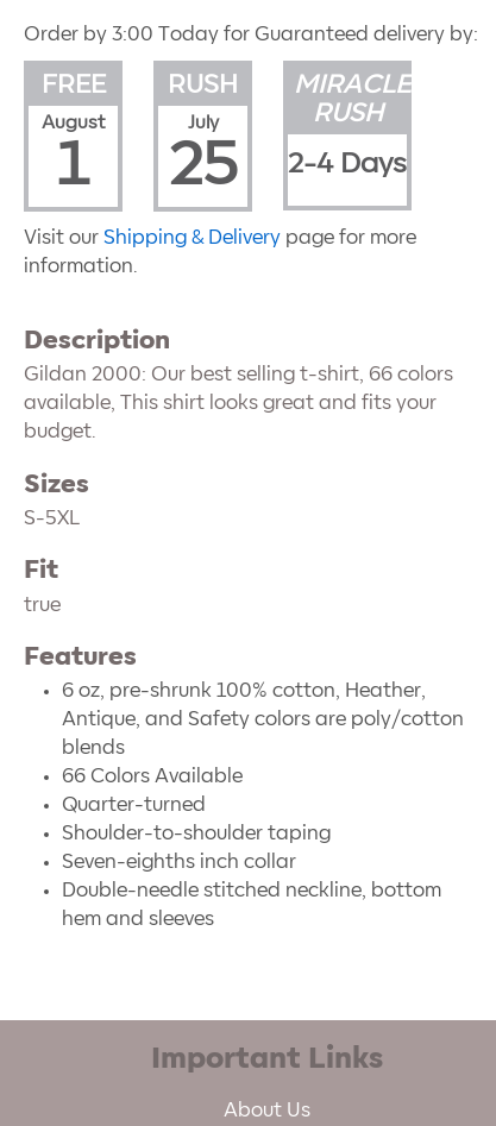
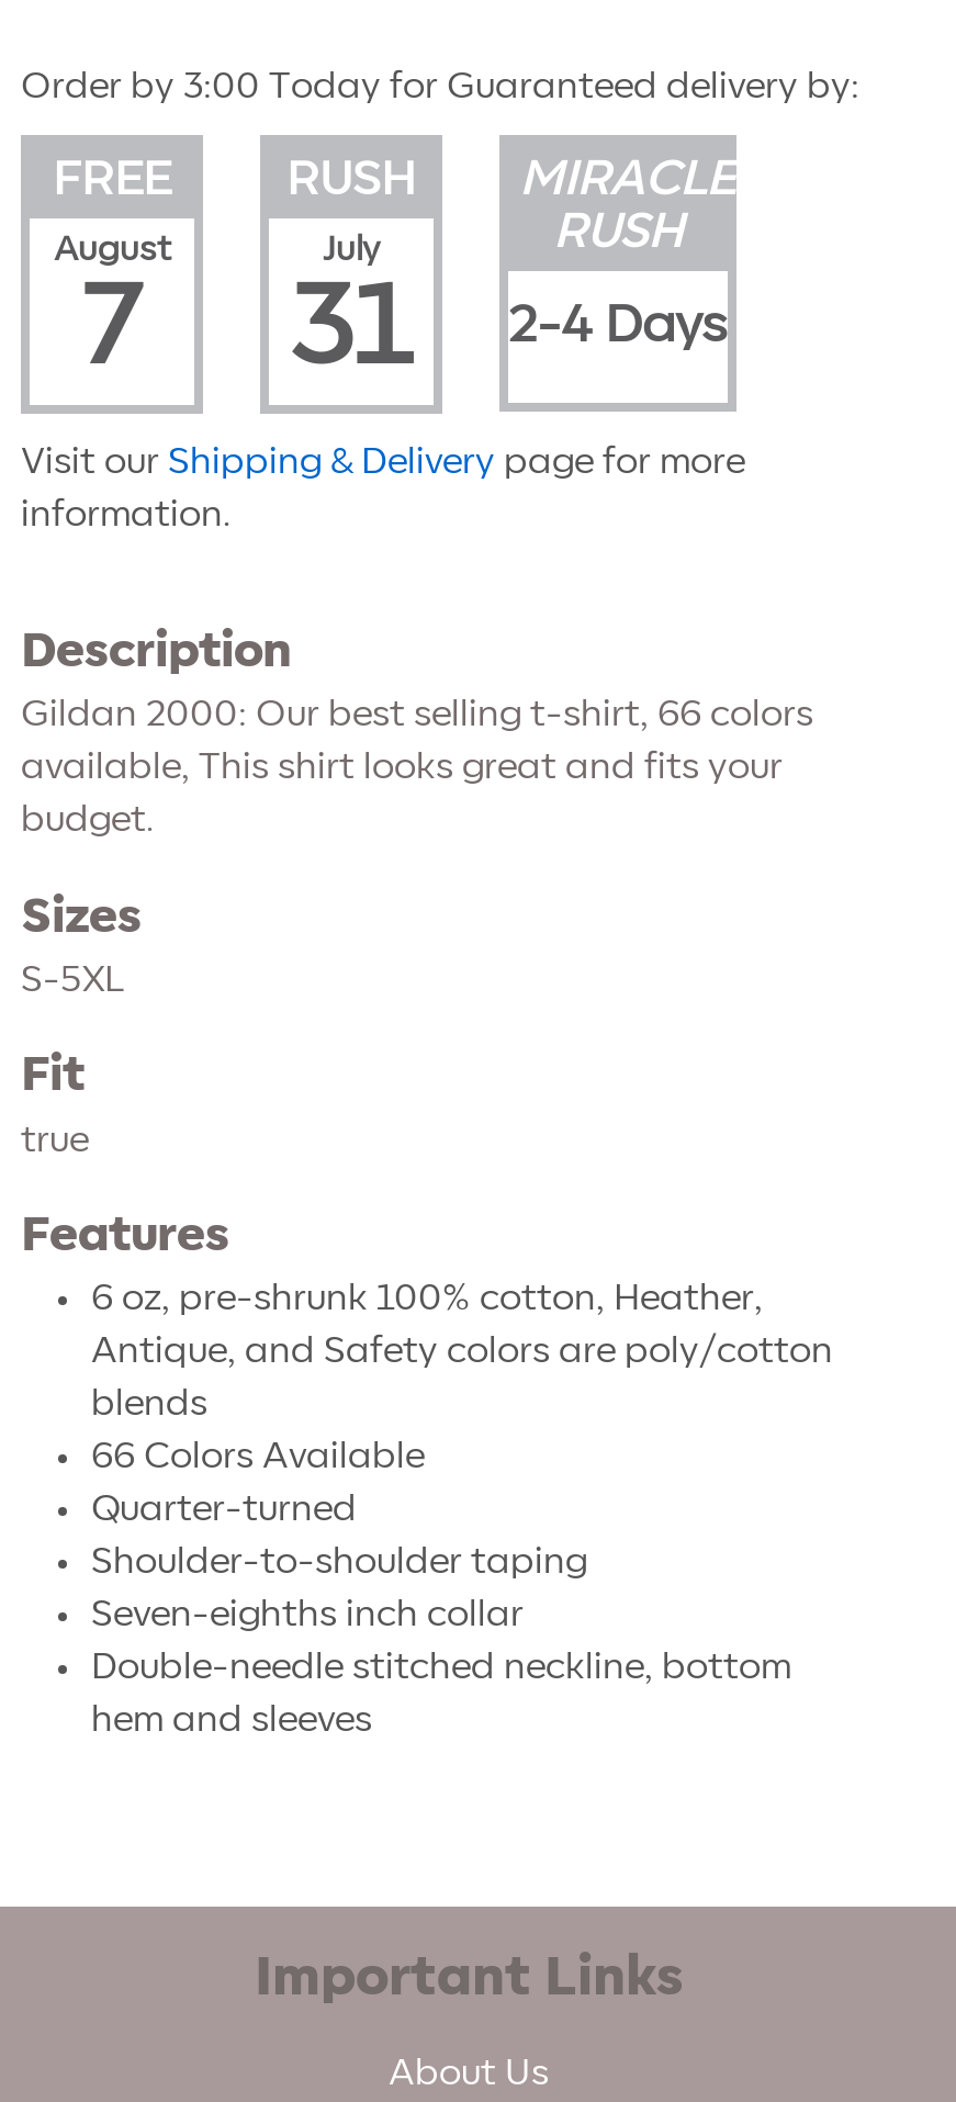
[57,135,89,195] 1 -> [82,273,142,383] 7
[168,135,237,195] 25 -> [290,273,413,383] 31

